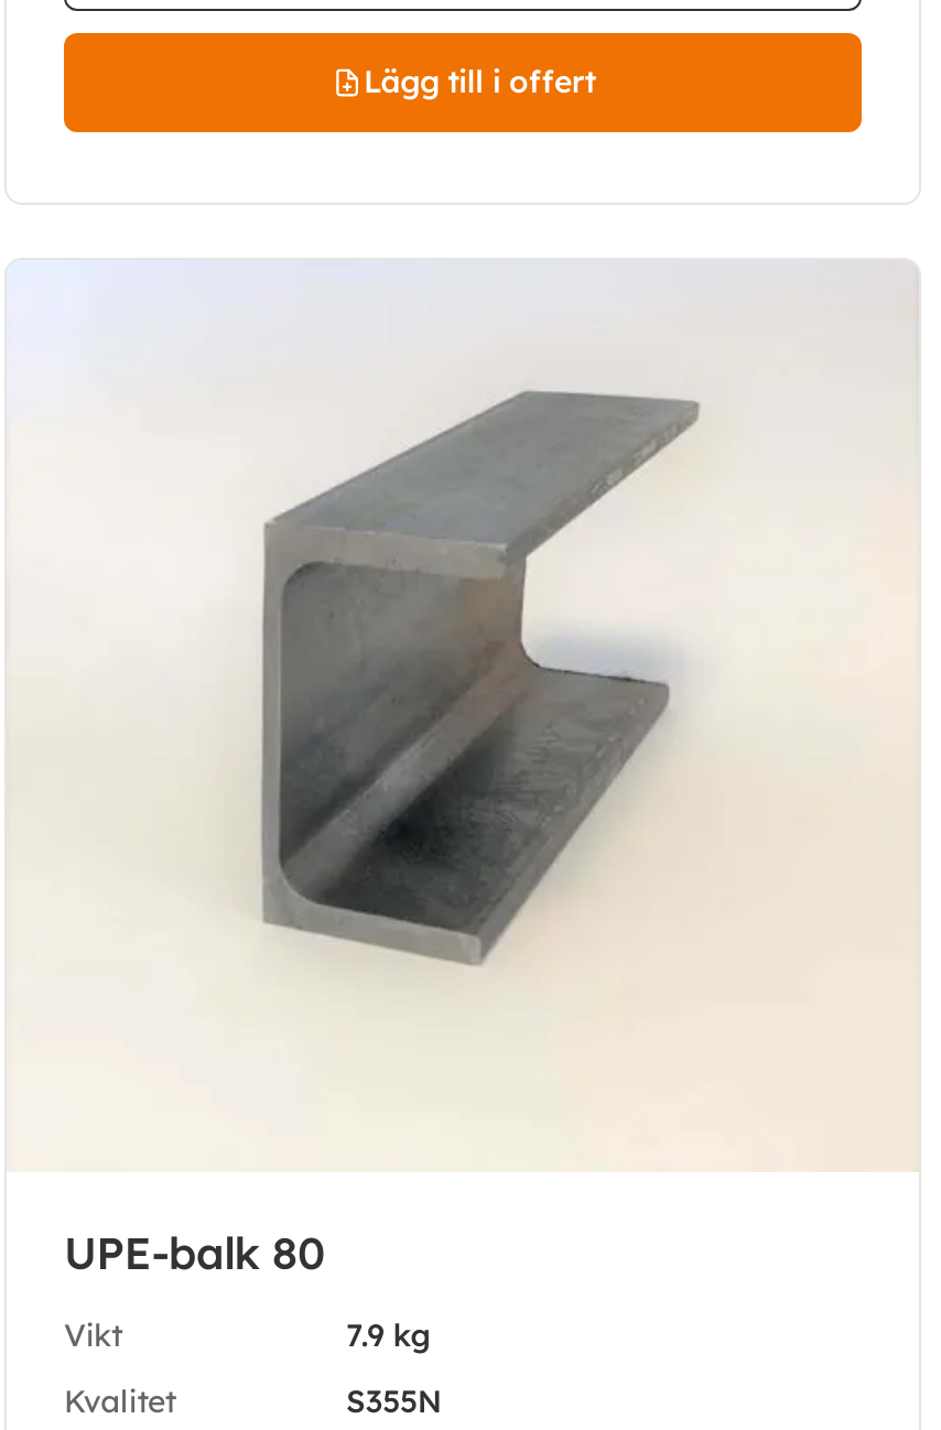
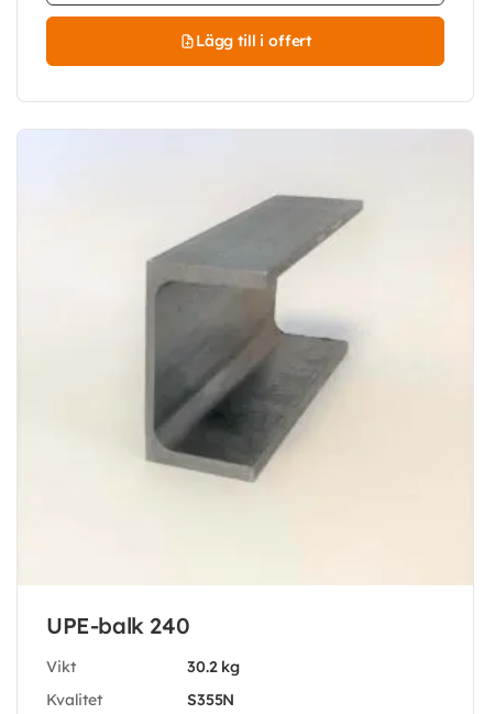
[64,1224,325,1279] UPE-balk 80 -> [46,611,189,639] UPE-balk 240
[346,1314,430,1354] 7.9 kg -> [187,656,240,676] 30.2 kg

